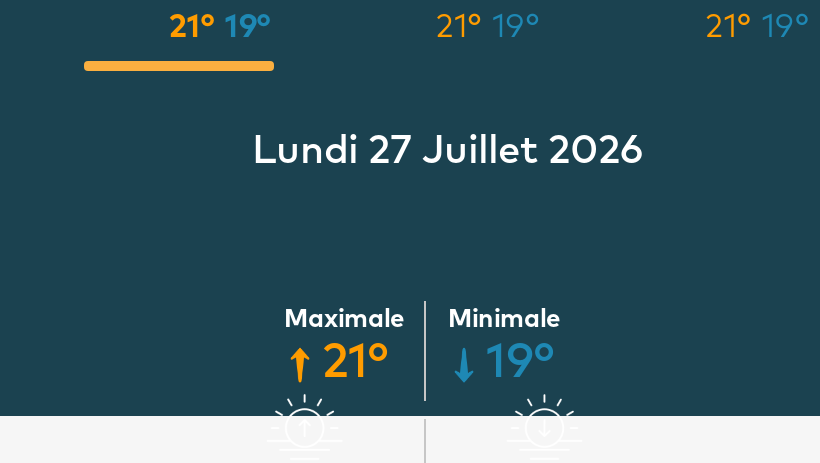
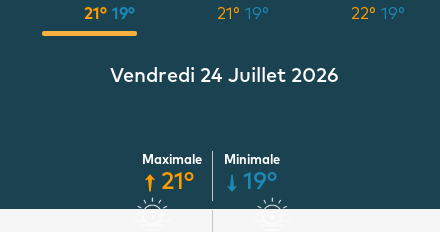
[705,11,809,43] 21° 19° -> [351,6,405,22] 22° 19°
[252,131,644,171] Lundi 27 Juillet 2026 -> [109,66,338,86] Vendredi 24 Juillet 2026

